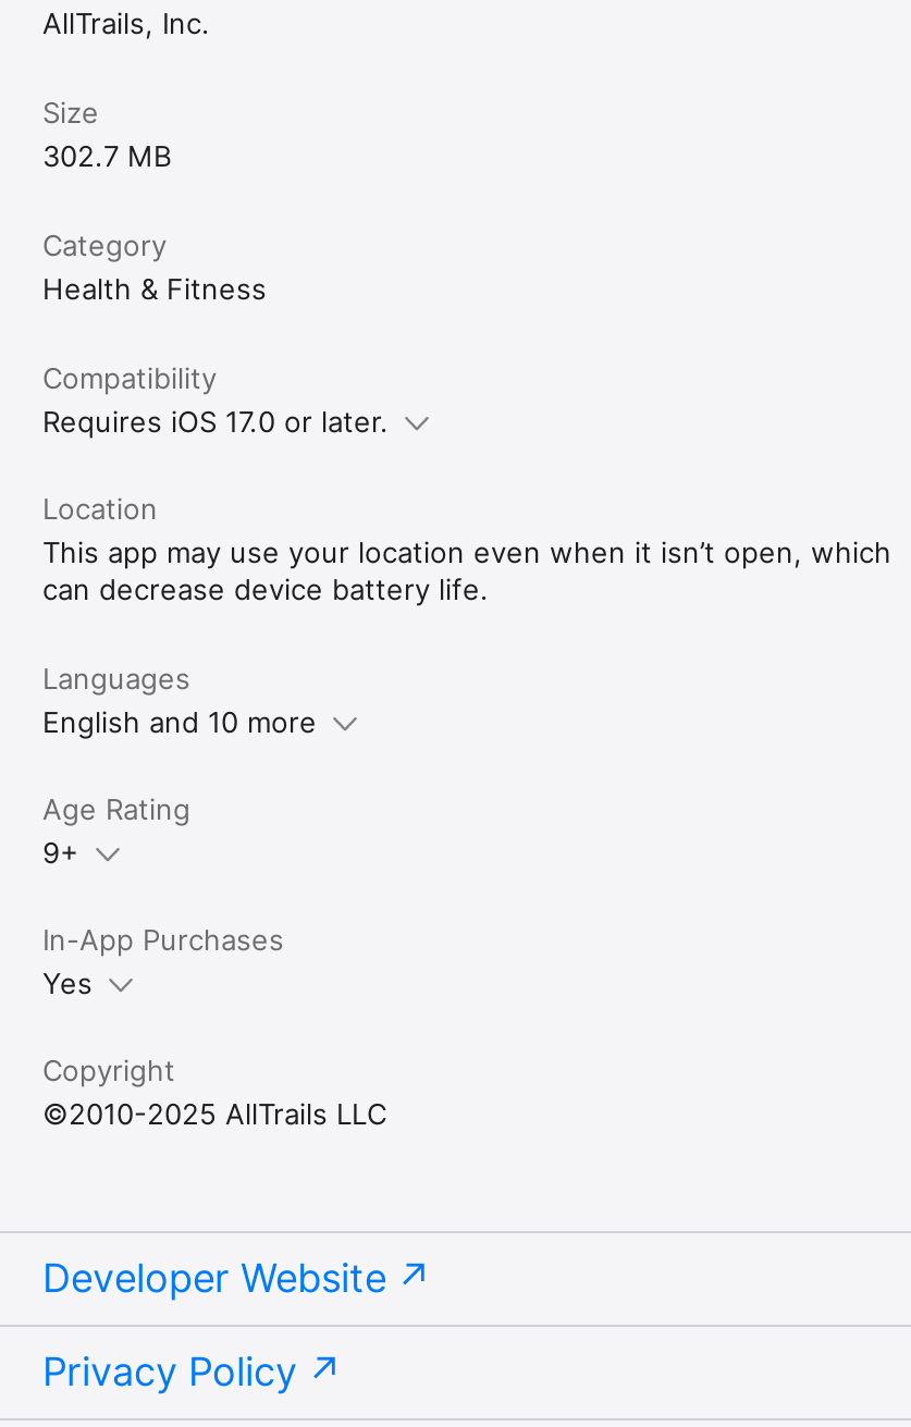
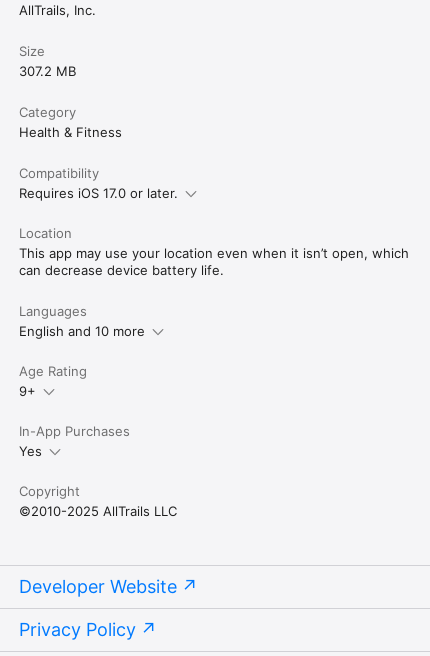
[42,137,171,172] 302.7 MB -> [19,63,76,79] 307.2 MB

